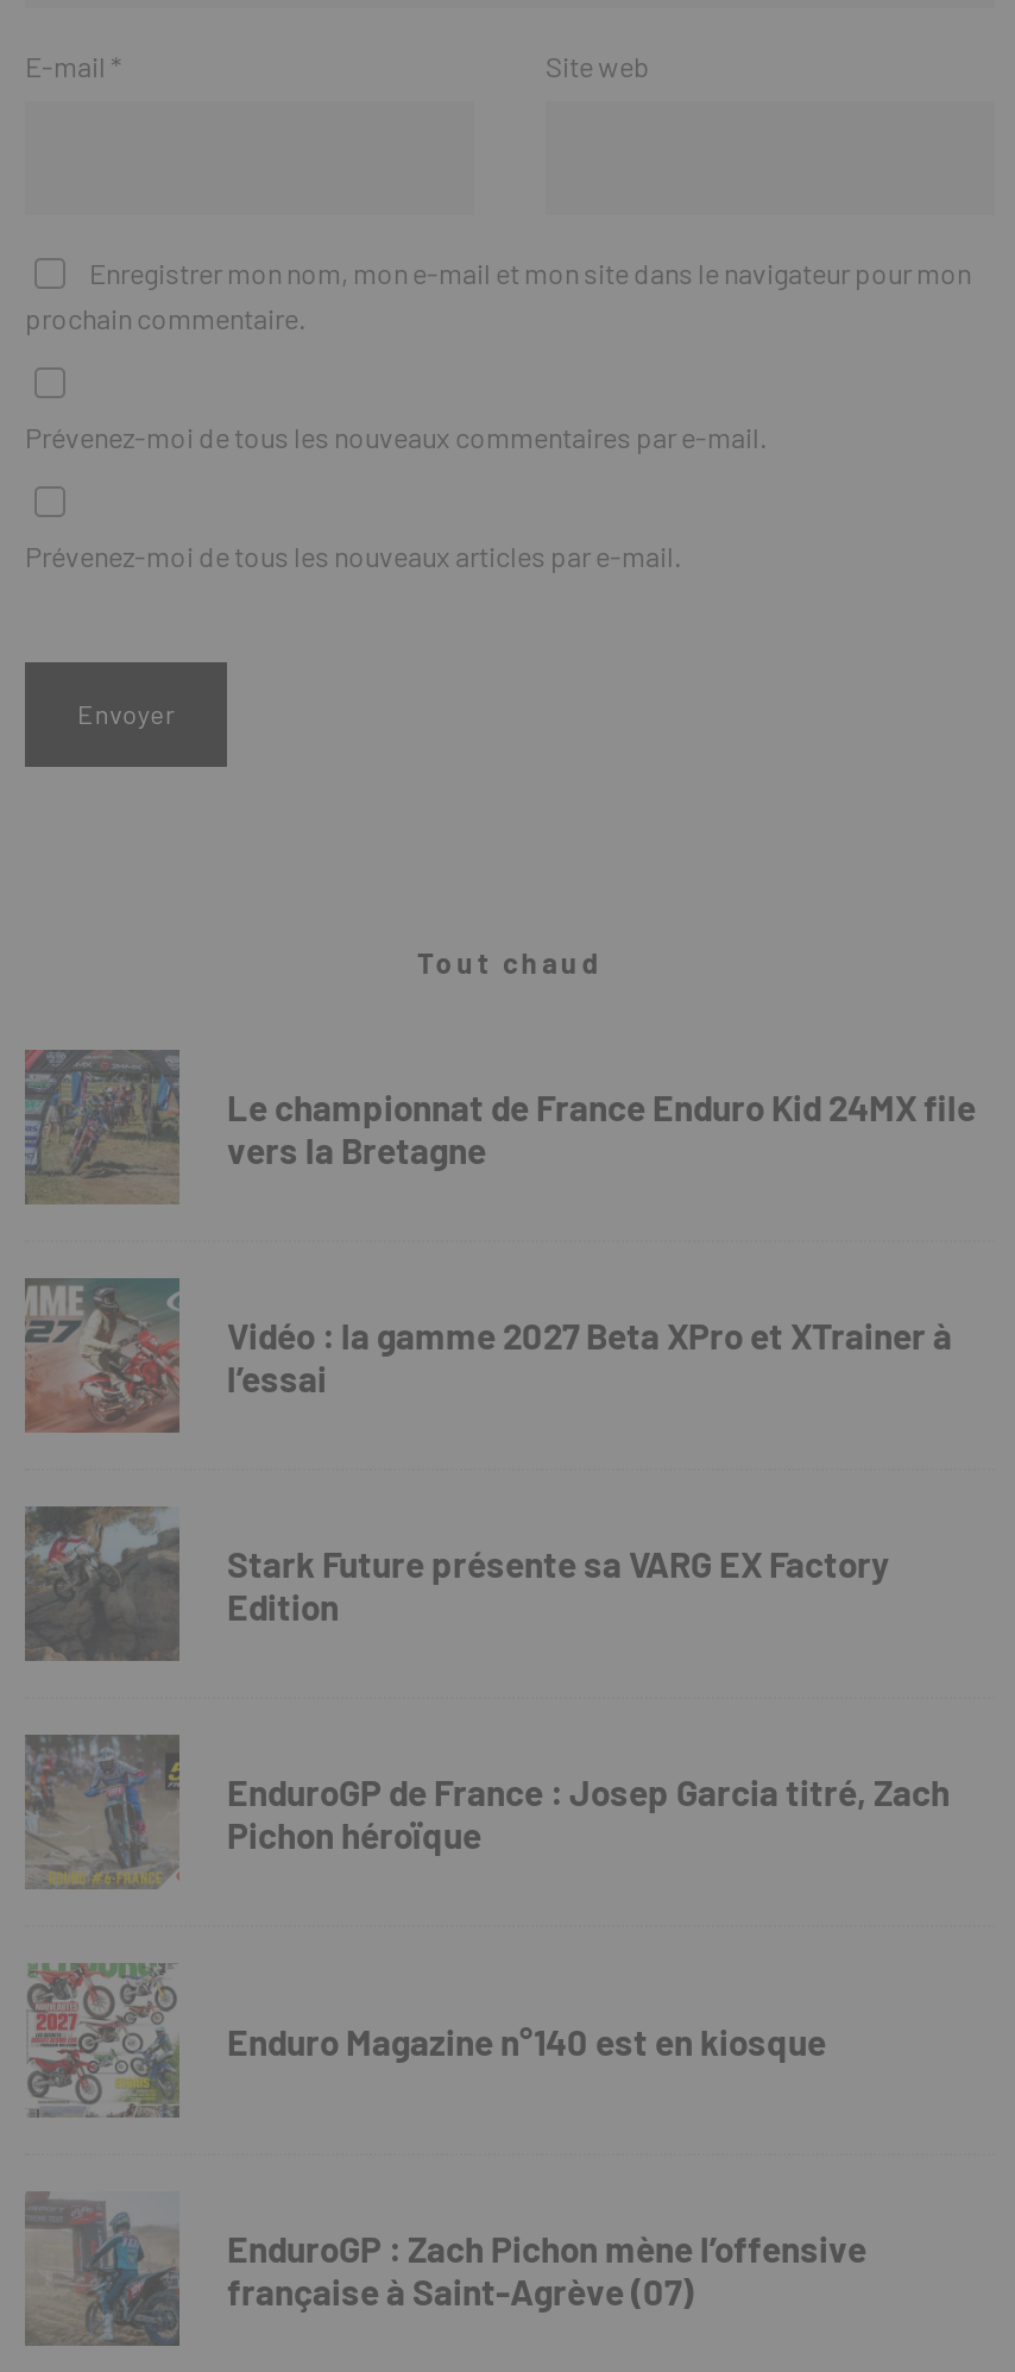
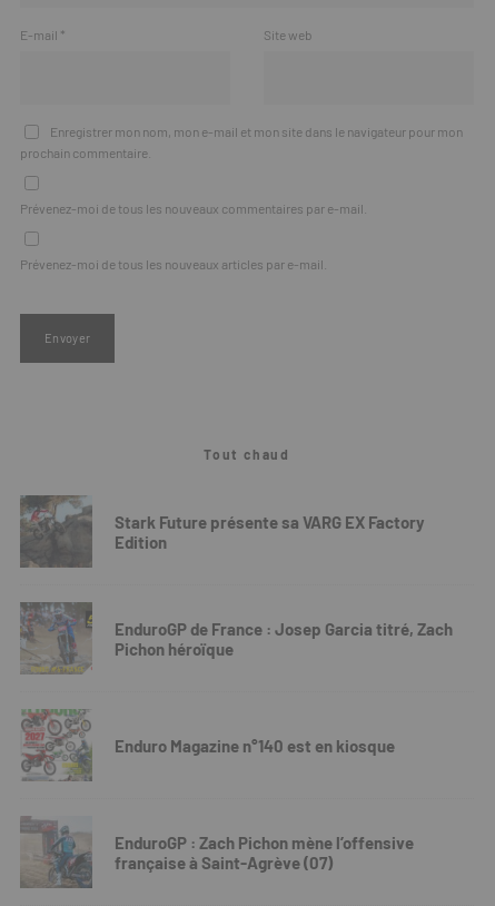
[23,1047,976,1204] [image] | Le championnat de France Enduro Kid 24MX file | vers la Bretagne -> none
[25,1278,952,1435] [image] | Vidéo : la gamme 2027 Beta XPro et XTrainer à | l’essai -> none

